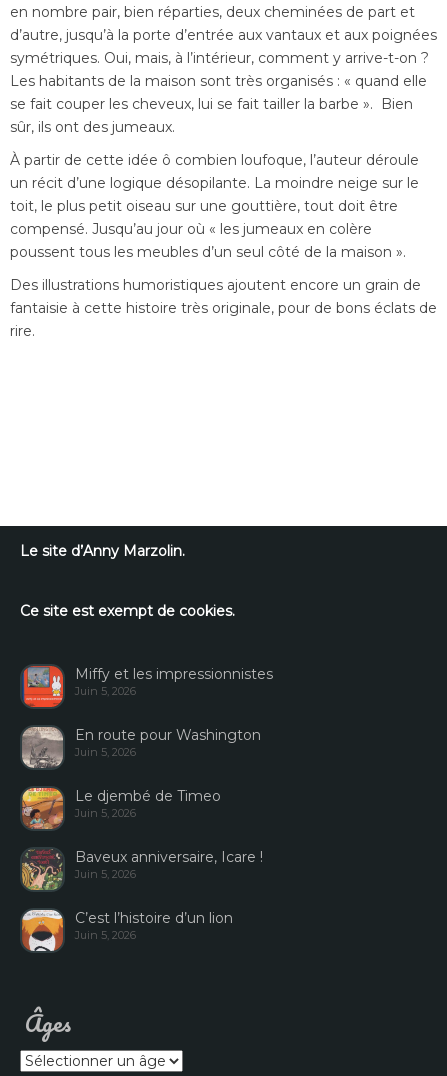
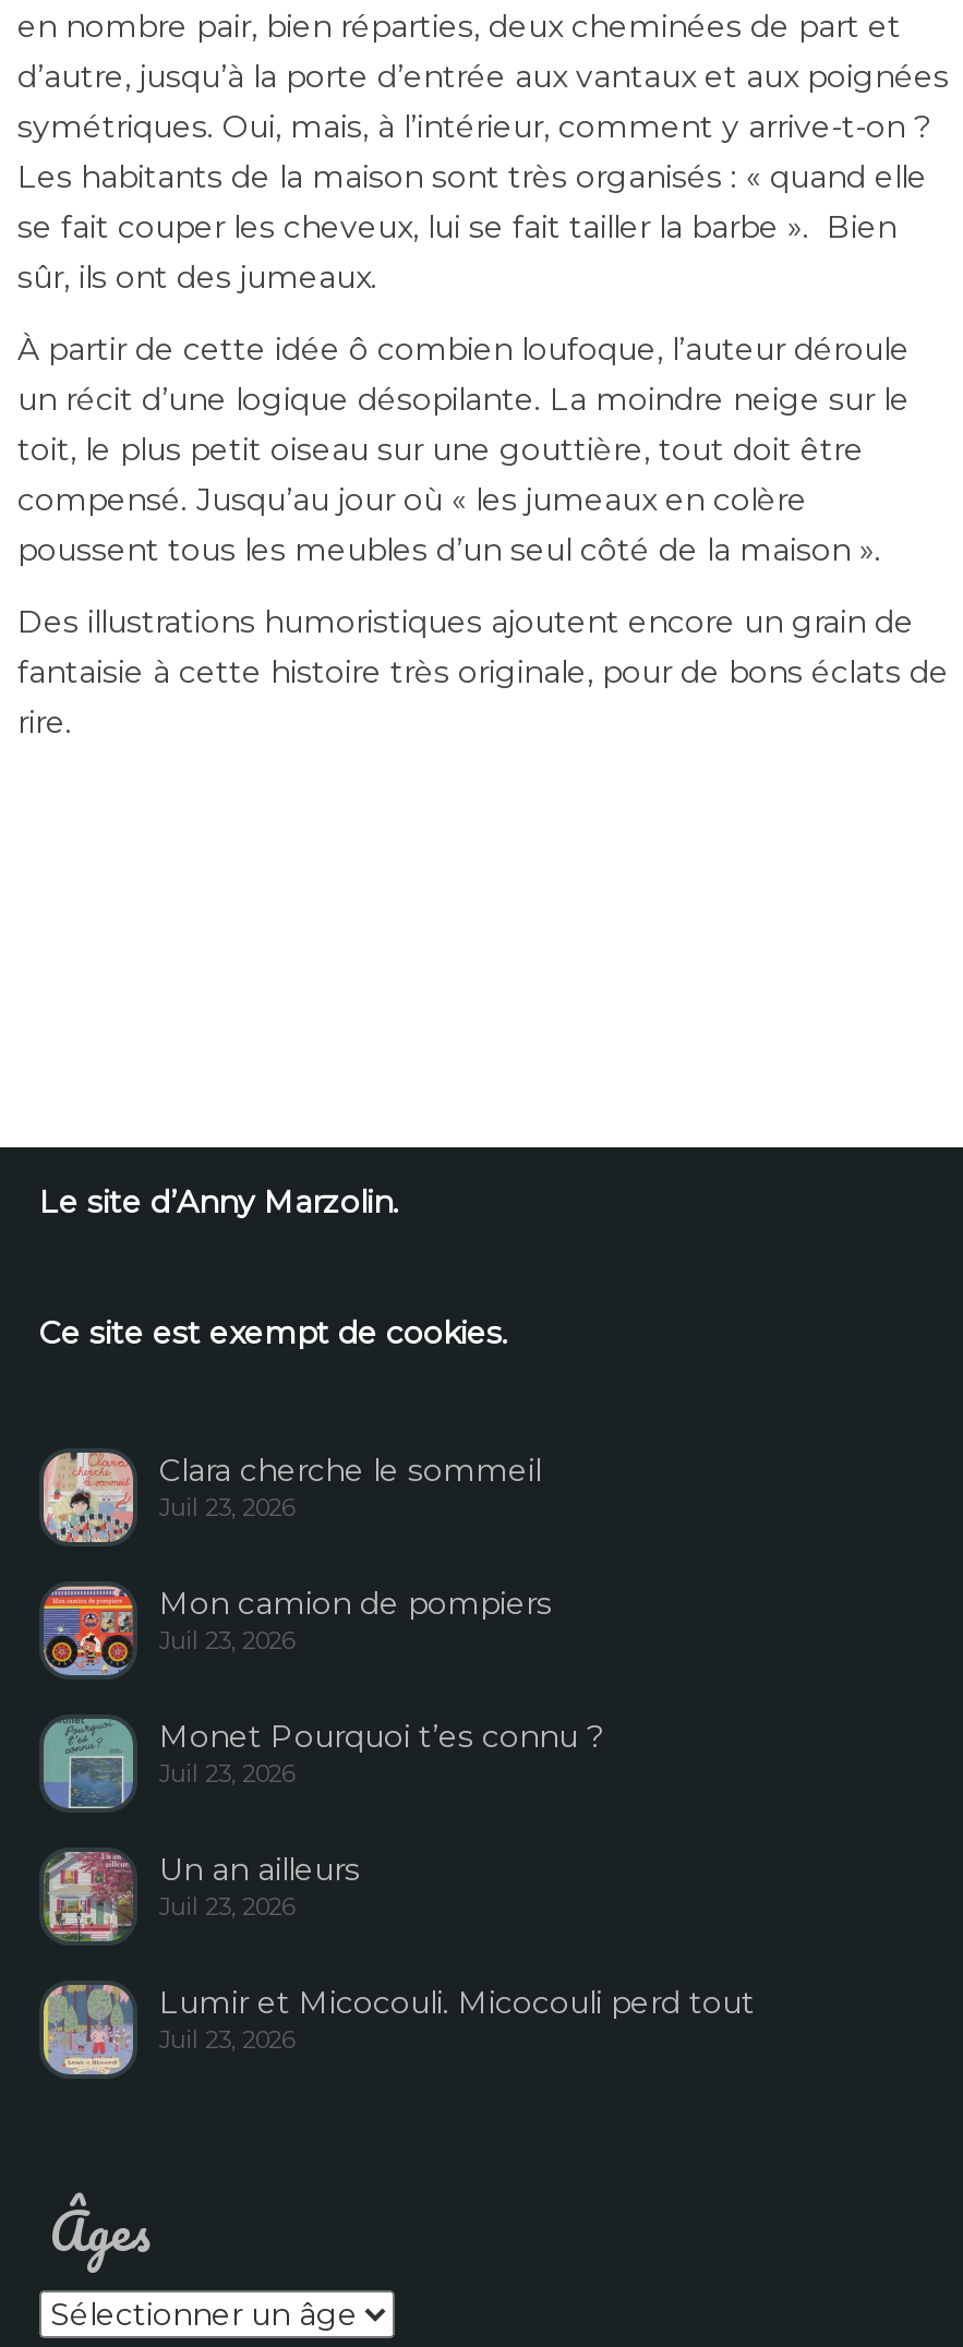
[22,665,273,708] [image] | Miffy et les impressionnistes | Juin 5, 2026 -> [41,1450,541,1544] [image] | Clara cherche le sommeil | Juil 23, 2026
[22,726,261,768] [image] | En route pour Washington | Juin 5, 2026 -> [44,1583,552,1677] [image] | Mon camion de pompiers | Juil 23, 2026
[21,787,221,829] [image] | Le djembé de Timeo | Juin 5, 2026 -> [41,1716,604,1808] [image] | Monet Pourquoi t’es connu ? | Juil 23, 2026
[22,848,263,890] [image] | Baveux anniversaire, Icare ! | Juin 5, 2026 -> [44,1849,360,1941] [image] | Un an ailleurs | Juil 23, 2026
[21,909,233,951] [image] | C’est l’histoire d’un lion | Juin 5, 2026 -> [41,1982,755,2074] [image] | Lumir et Micocouli. Micocouli perd tout | Juil 23, 2026

